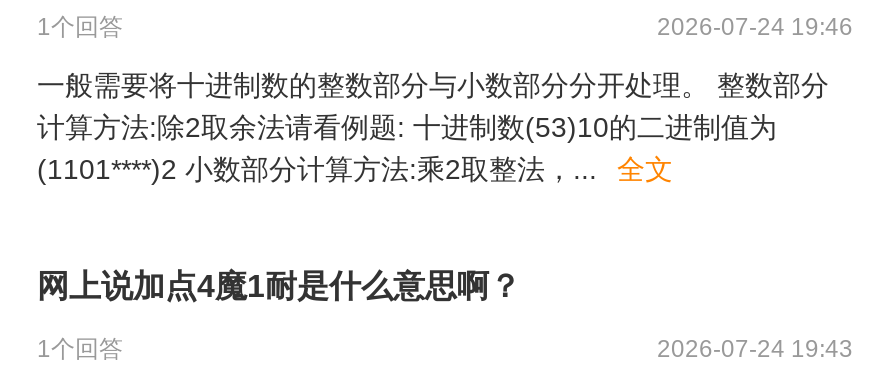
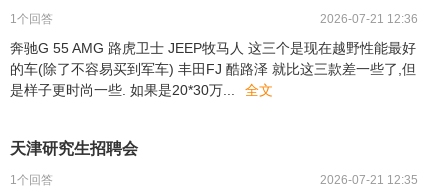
[657,13,853,41] 2026-07-24 19:46 -> [320,12,418,26] 2026-07-21 12:36
[37,69,829,185] 一般需要将十进制数的整数部分与小数部分分开处理。 整数部分 | 计算方法:除2取余法请看例题: 十进制数(53)10的二进制值为 | (1101****)2 小数部分计算方法:乘2取整法，... -> [10,40,416,98] 奔驰G 55 AMG 路虎卫士 JEEP牧马人 这三个是现在越野性能最好 | 的车(除了不容易买到军车) 丰田FJ 酷路泽 就比这三款差一些了,但 | 是样子更时尚一些. 如果是20*30万...
[37,269,521,303] 网上说加点4魔1耐是什么意思啊？ -> [10,140,138,157] 天津研究生招聘会
[657,335,853,363] 2026-07-24 19:43 -> [320,173,418,187] 2026-07-21 12:35

